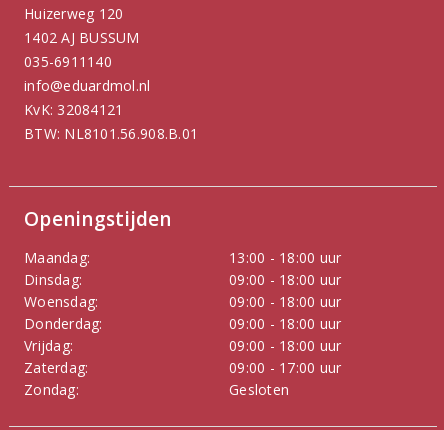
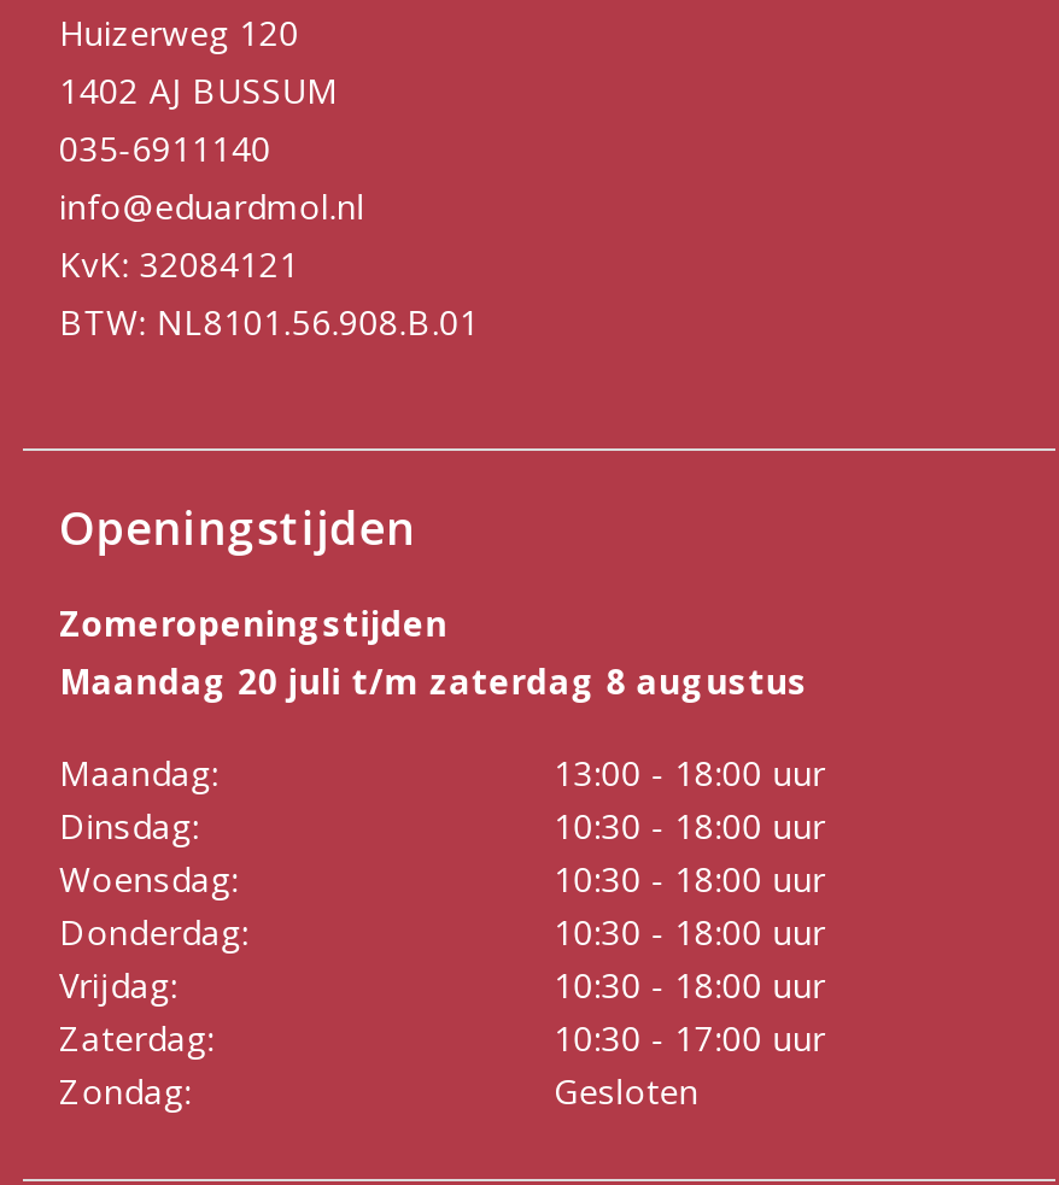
none -> [59,600,808,704] Zomeropeningstijden | Maandag 20 juli t/m zaterdag 8 augustus
[229,270,341,289] 09:00 - 18:00 uur -> [554,803,825,849] 10:30 - 18:00 uur
[229,292,341,311] 09:00 - 18:00 uur -> [554,856,825,902] 10:30 - 18:00 uur
[229,314,341,333] 09:00 - 18:00 uur -> [554,909,825,955] 10:30 - 18:00 uur
[229,336,341,355] 09:00 - 18:00 uur -> [554,962,825,1008] 10:30 - 18:00 uur
[229,358,341,377] 09:00 - 17:00 uur -> [554,1015,825,1061] 10:30 - 17:00 uur

